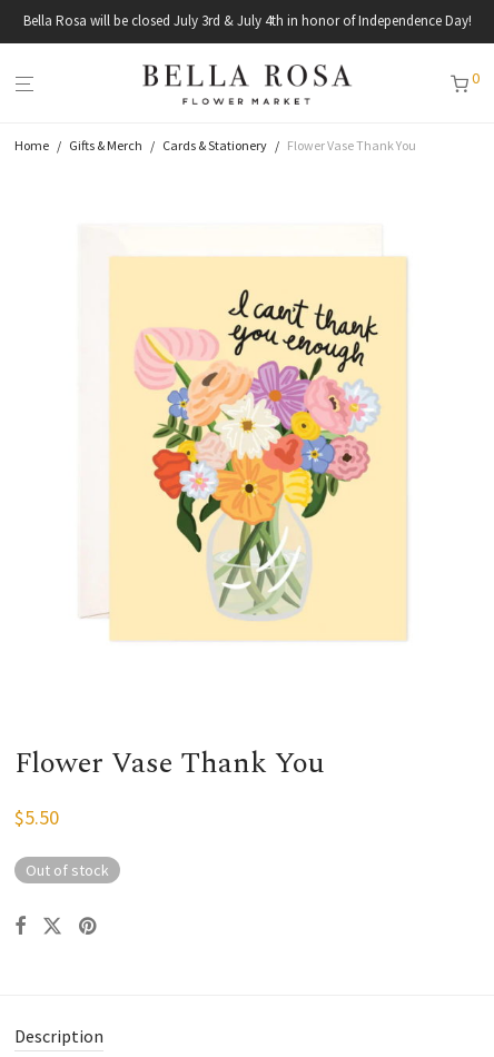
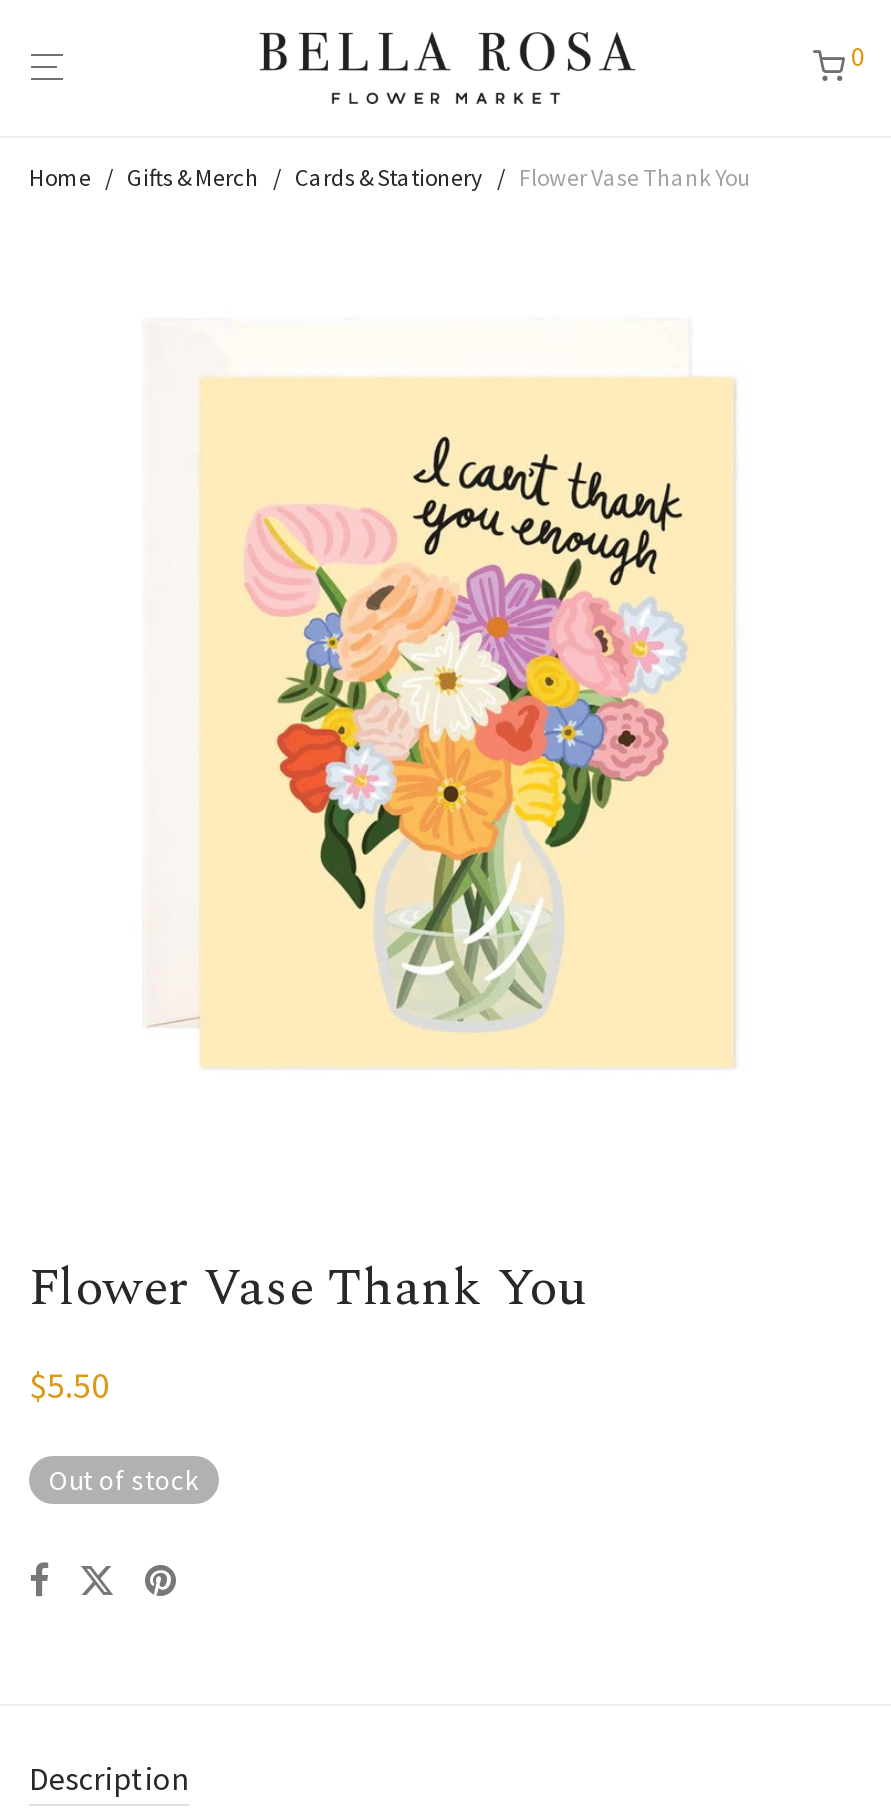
[23,11,471,30] Bella Rosa will be closed July 3rd & July 4th in honor of Independence Day! -> none

